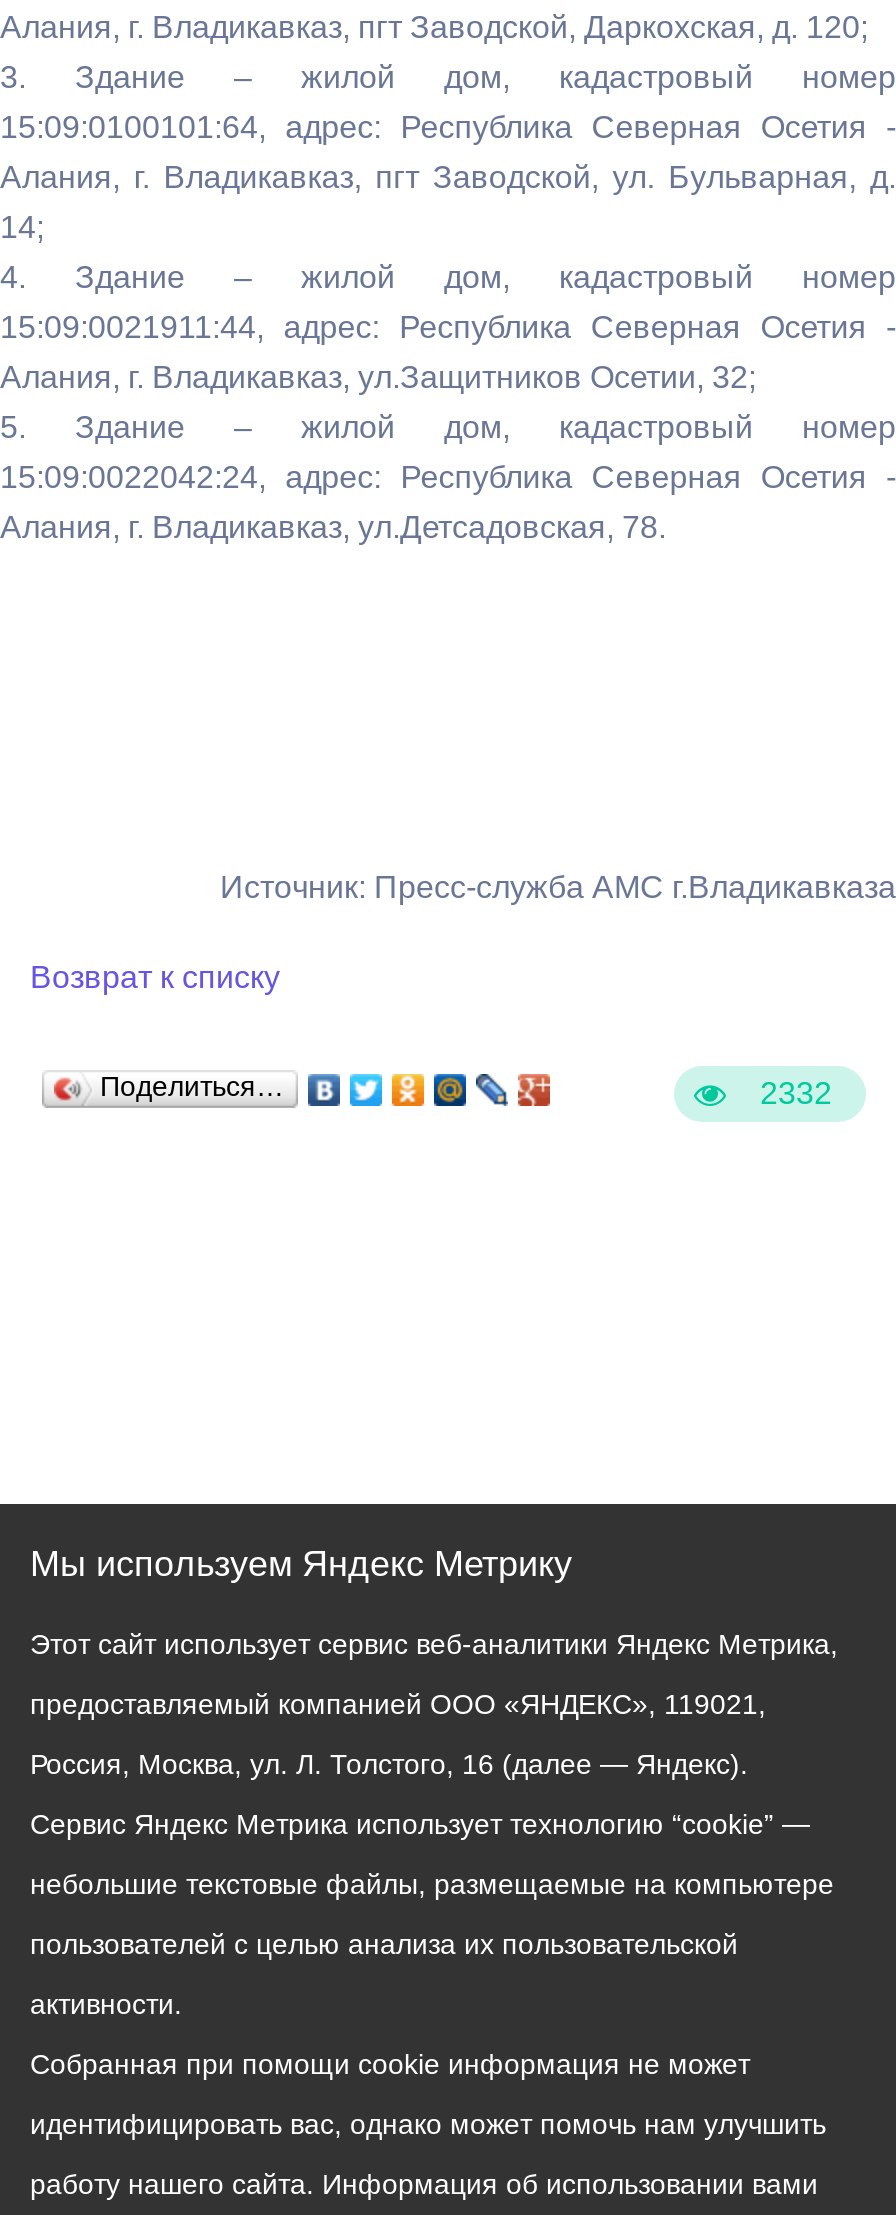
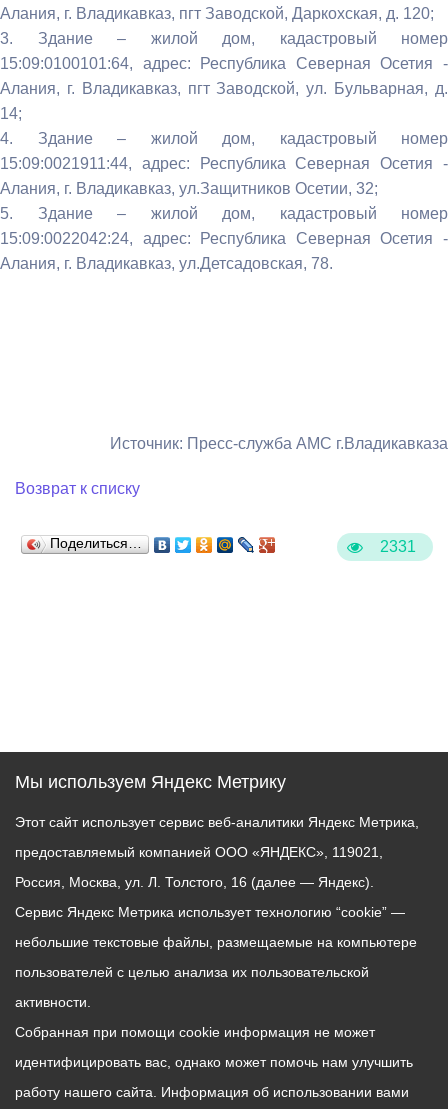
[760,1076,832,1110] 2332 -> [380,538,416,555] 2331

